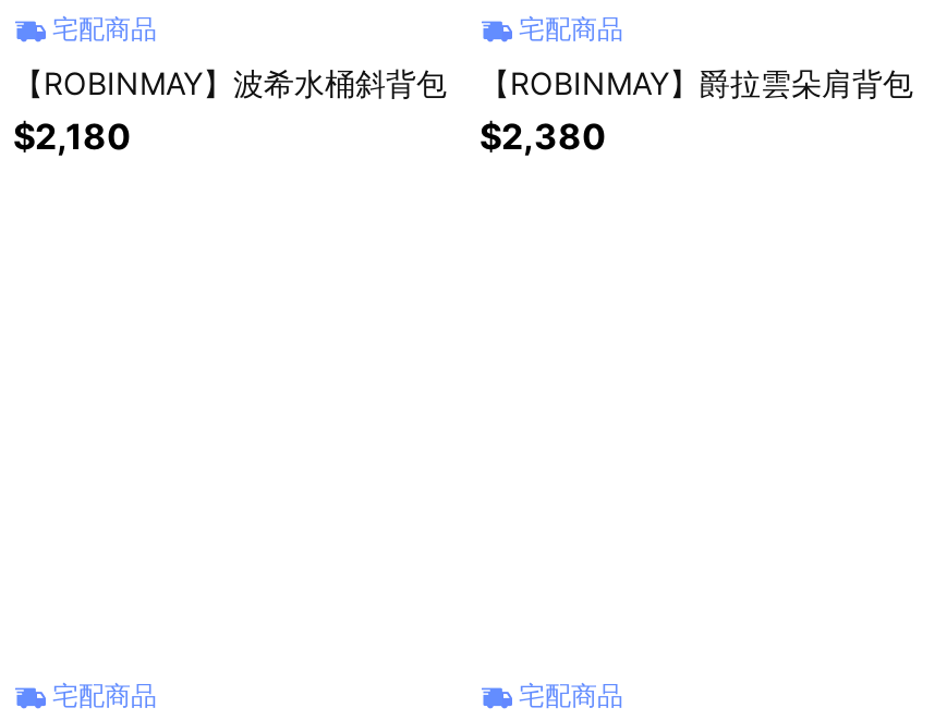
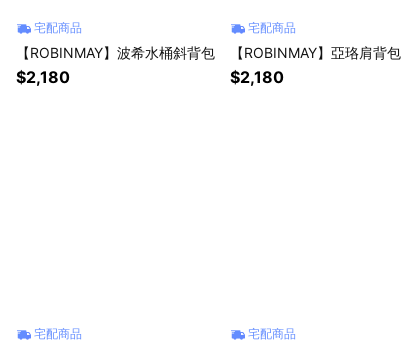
[479,63,913,157] 【ROBINMAY】爵拉雲朵肩背包 | $2,380 -> [230,44,401,87] 【ROBINMAY】亞珞肩背包 | $2,180

